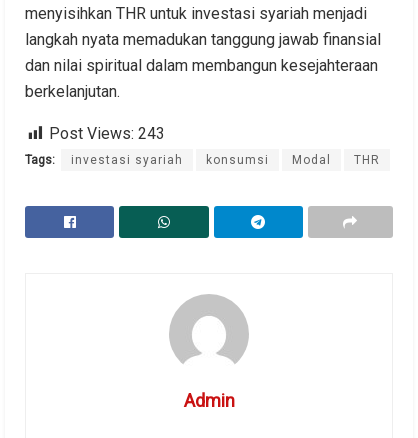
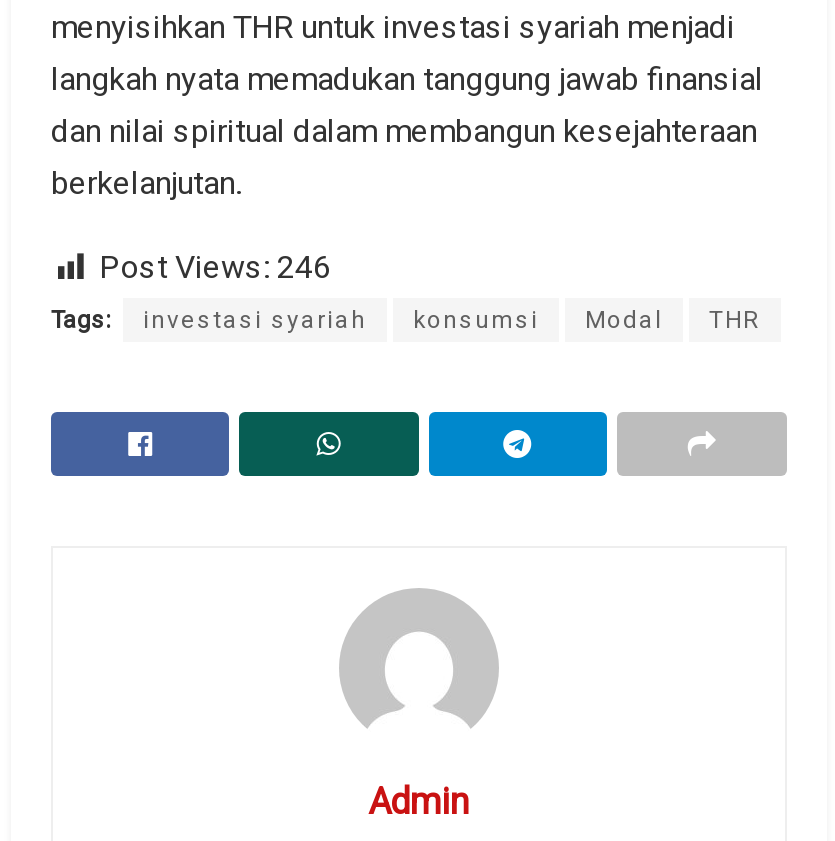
[49,124,165,143] Post Views: 243 -> [99,248,331,286] Post Views: 246

